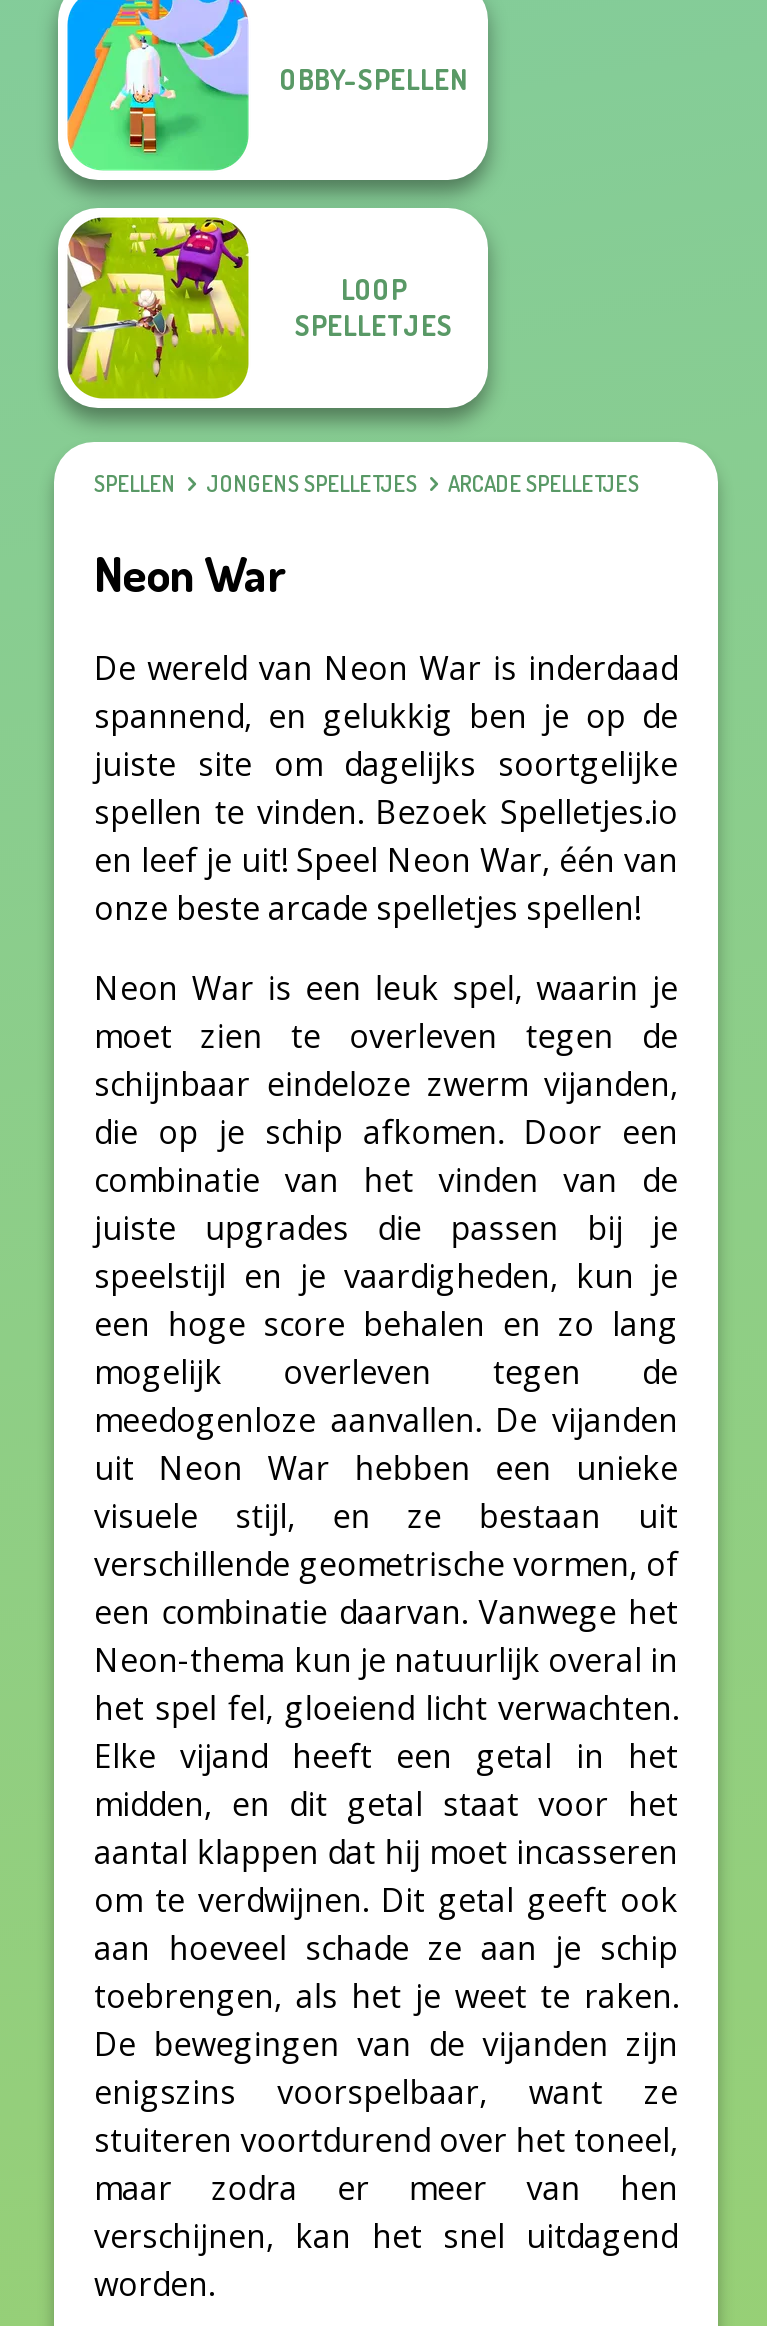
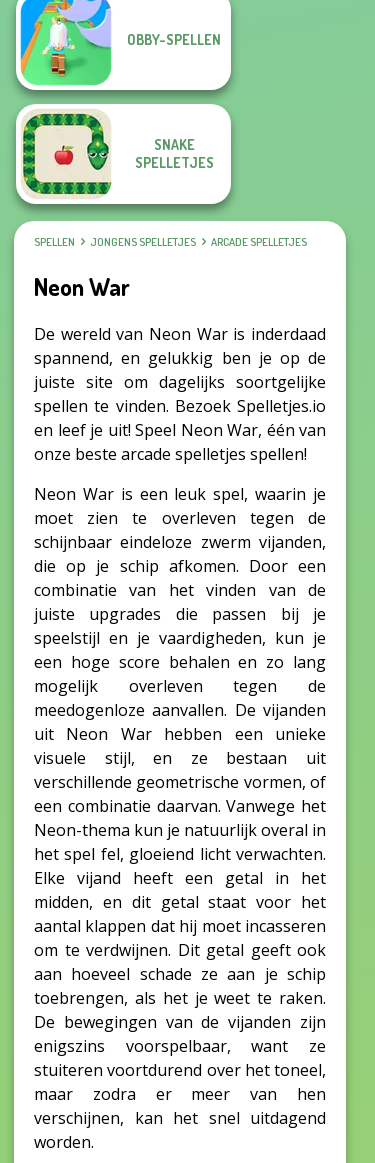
[66,216,250,400] [image] -> [21,109,112,199] [image]
[341,272,407,306] LOOP -> [153,136,194,153] SNAKE

